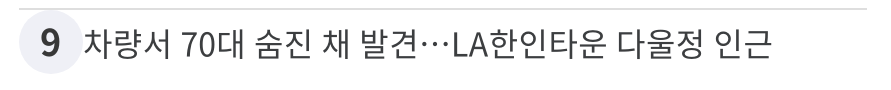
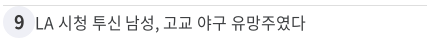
[40,15,773,69] 9 차량서 70대 숨진 채 발견…LA한인타운 다울정 인근 -> [13,8,305,35] 9 LA 시청 투신 남성, 고교 야구 유망주였다

